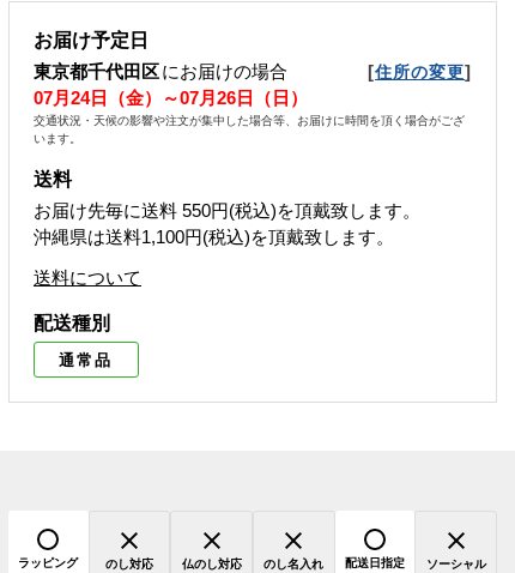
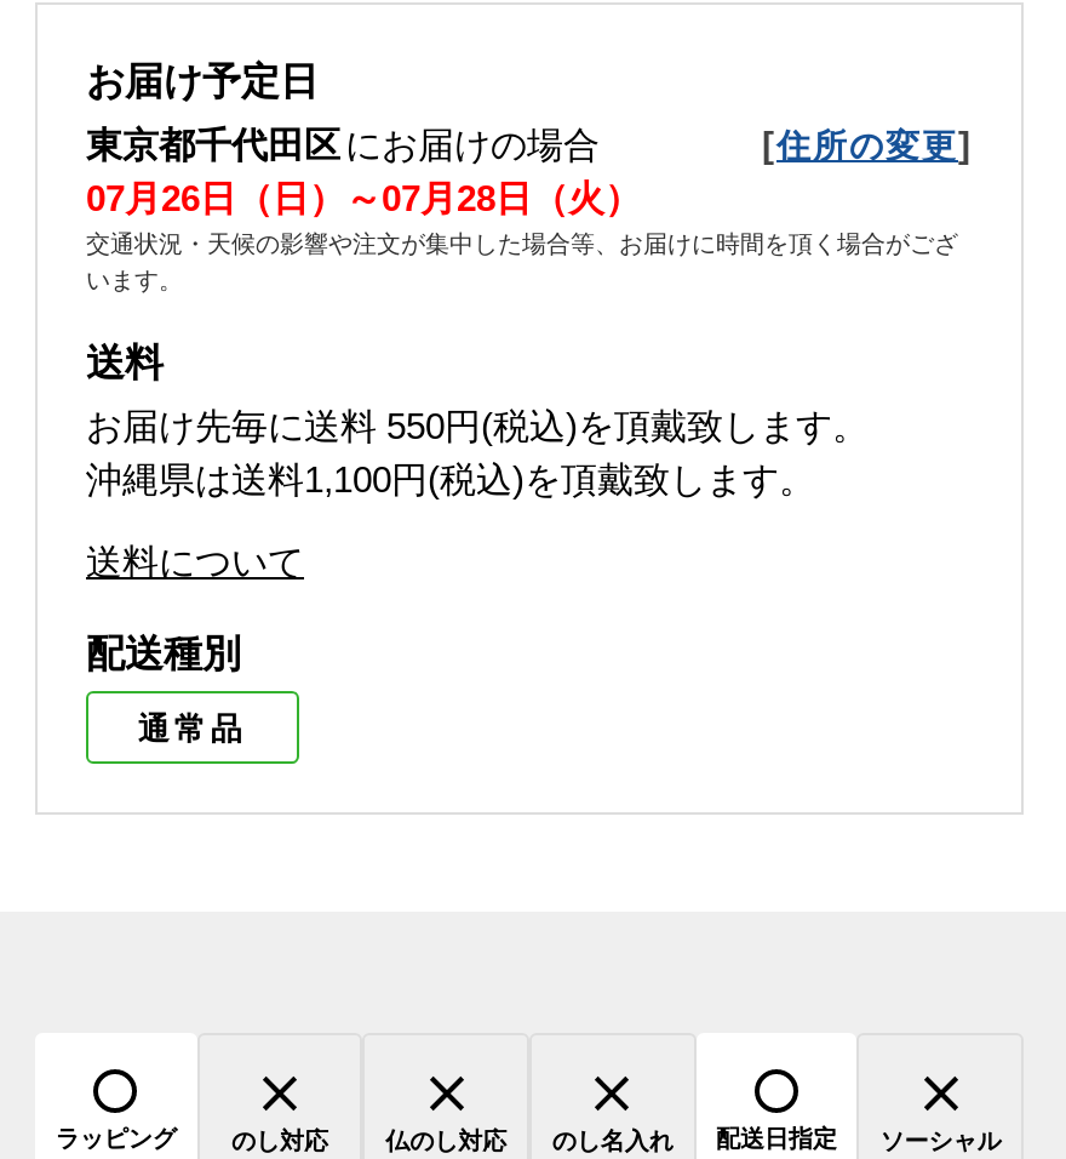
[34,88,308,108] 07月24日（金）～07月26日（日） -> [86,178,641,219] 07月26日（日）～07月28日（火）

